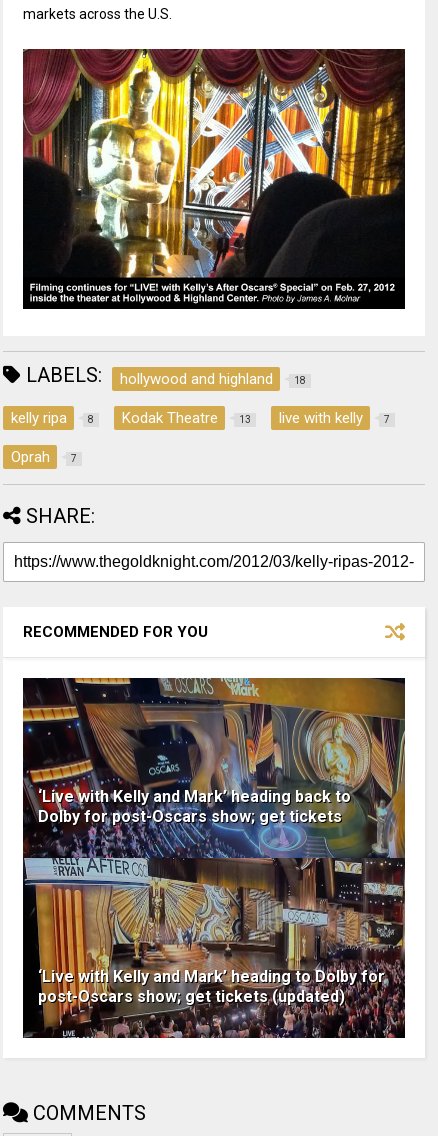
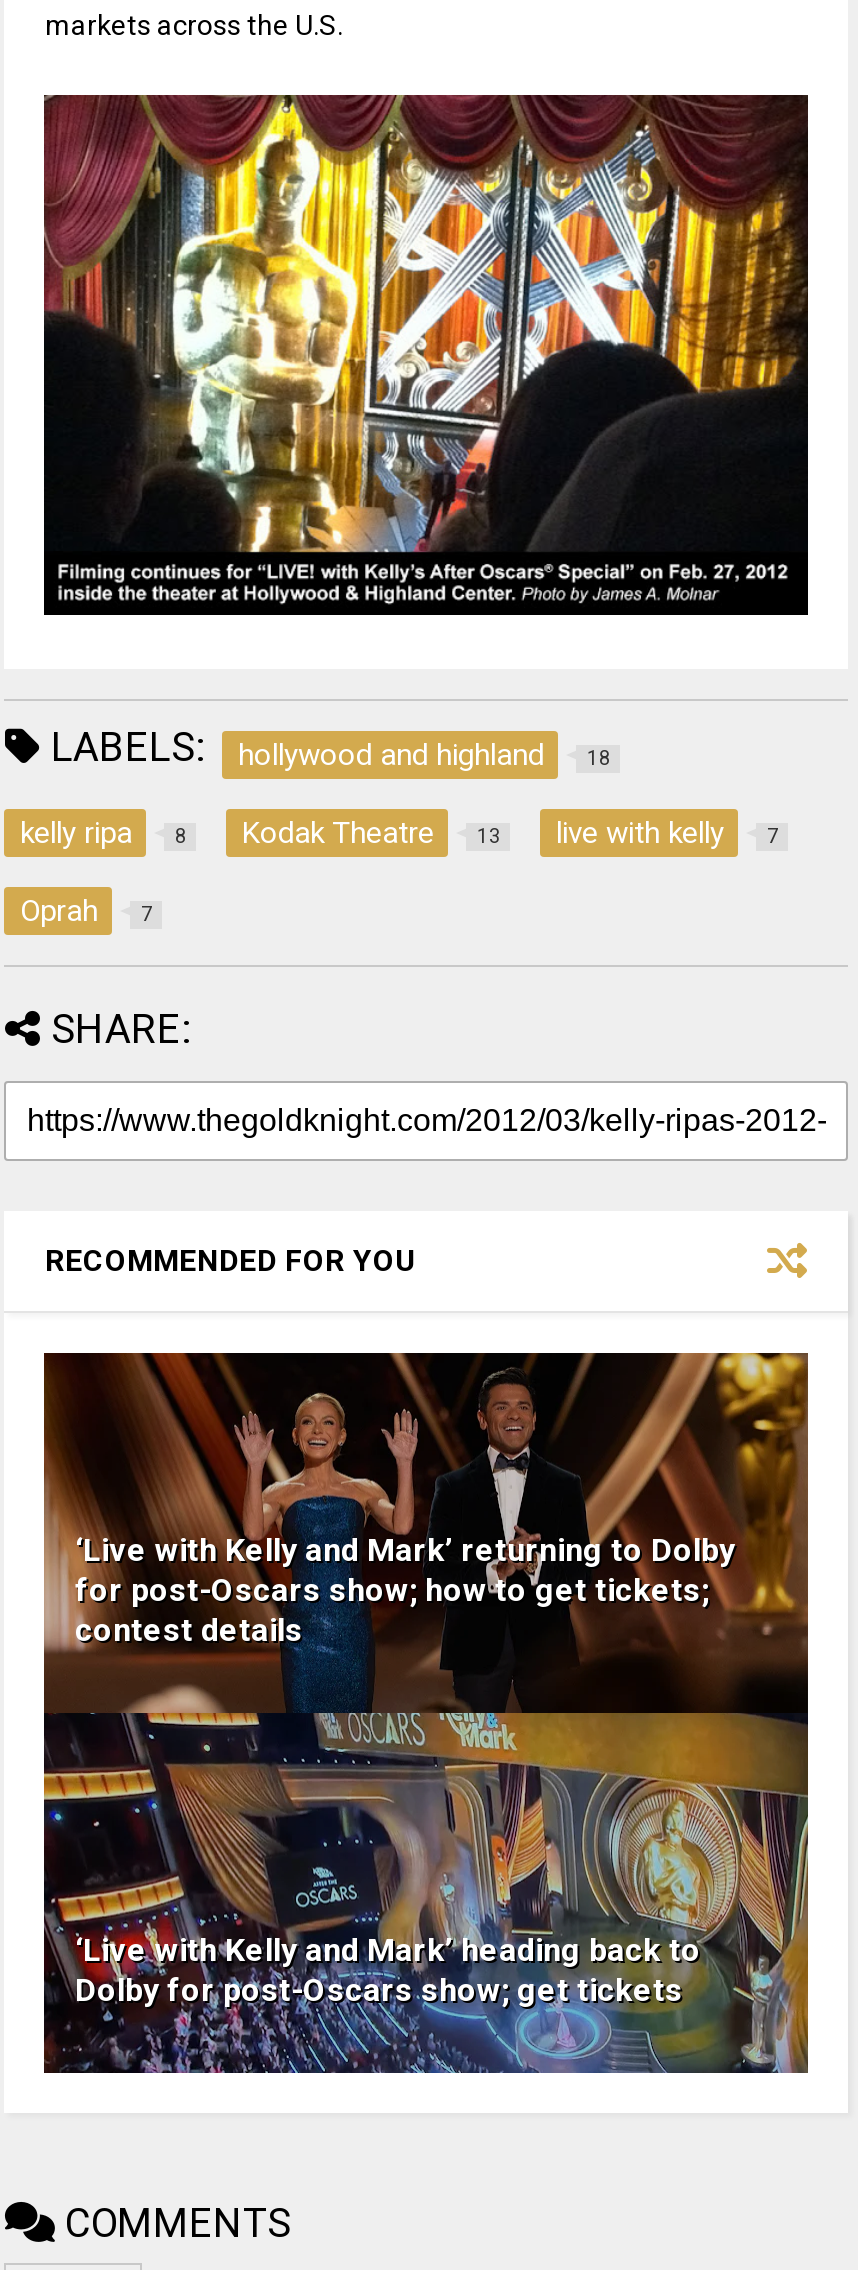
none -> [42,1351,808,1715] [image] | ‘Live with Kelly and Mark’ returning to Dolby | for post-Oscars show; how to get tickets; | contest details
moved [38,787,351,826] -> [75,1932,701,2010]: ‘Live with Kelly and Mark’ heading back to | Dolby for post-Oscars show; get tickets
[22,857,406,1039] [image] | ‘Live with Kelly and Mark’ heading to Dolby for | post-Oscars show; get tickets (updated) -> none

